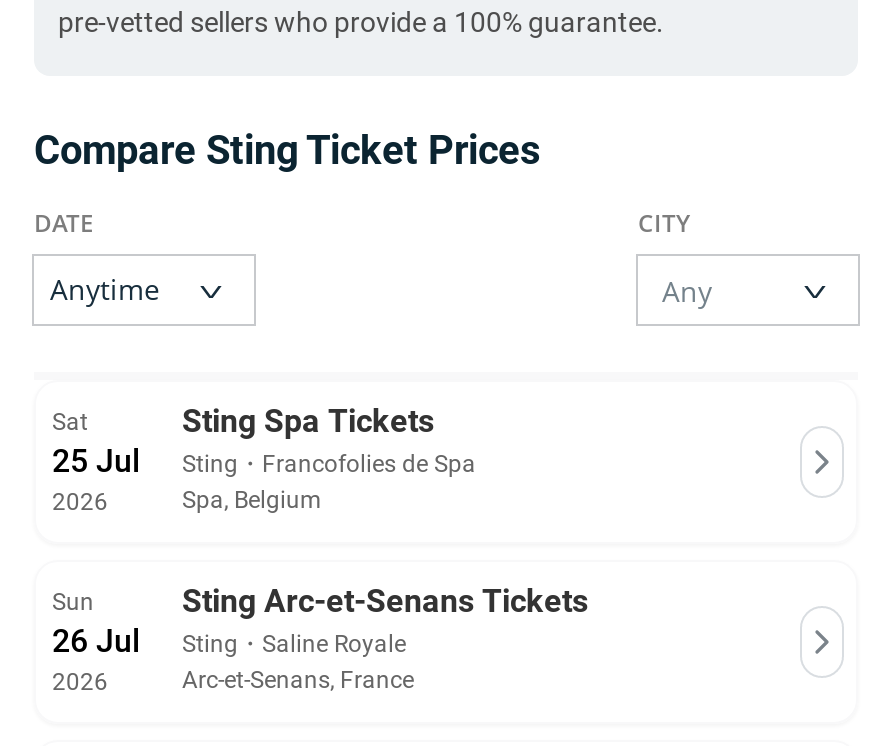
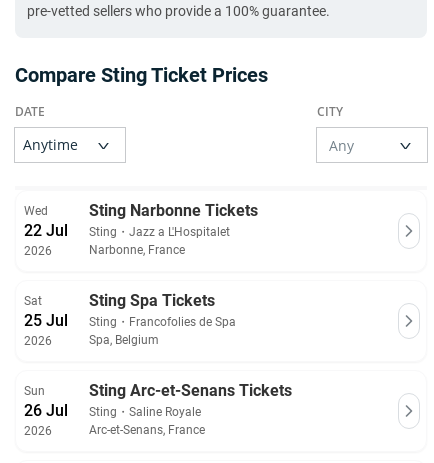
none -> [24,204,68,258] Wed | 22 Jul | 2026
none -> [89,201,258,257] Sting Narbonne Tickets | Sting・Jazz a L'Hospitalet | Narbonne, France

